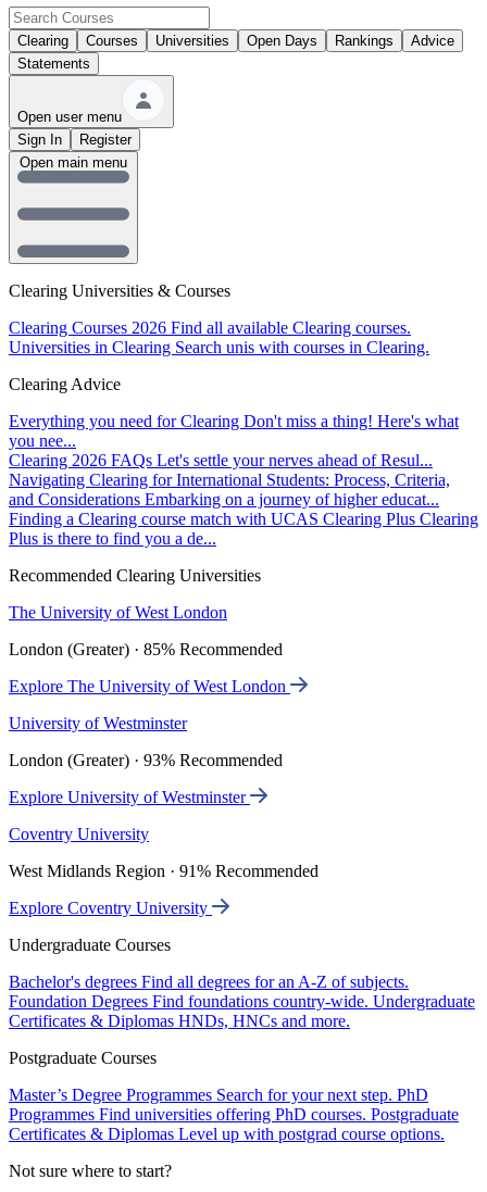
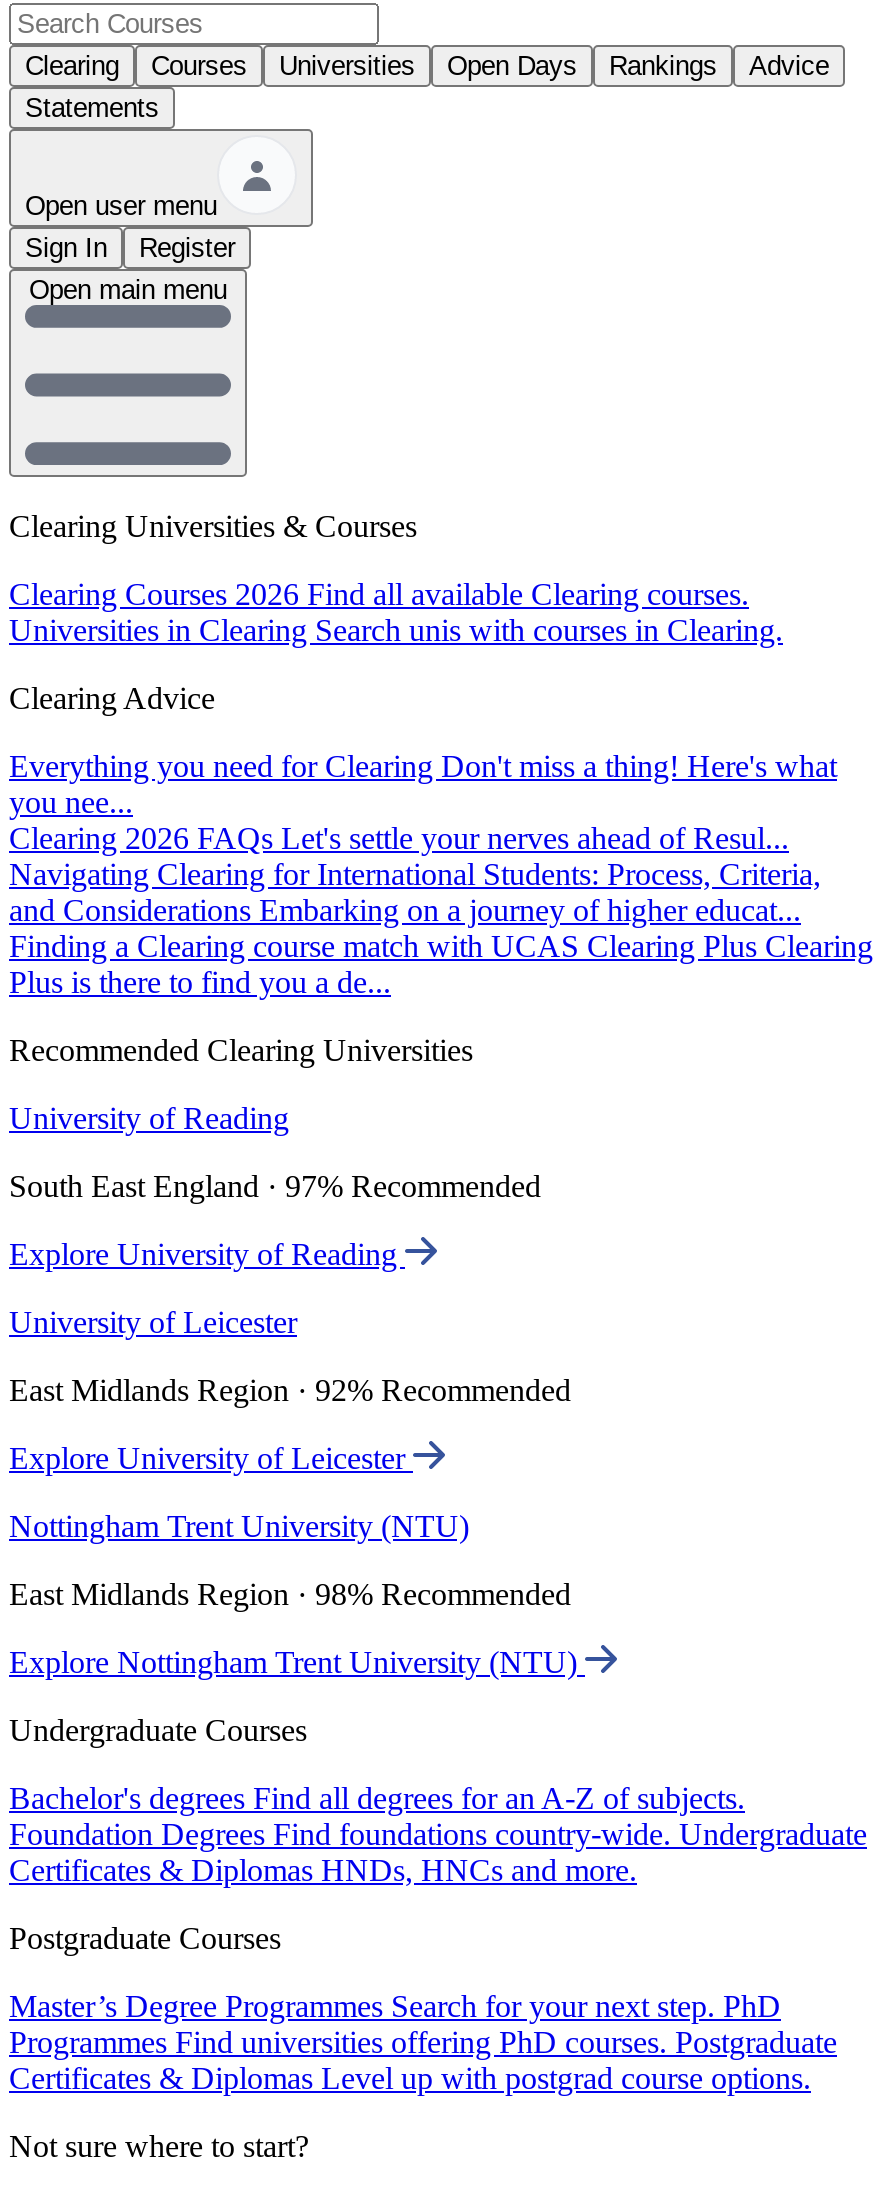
[9,603,227,622] The University of West London -> [9,1101,289,1135] University of Reading
[9,640,283,659] London (Greater) · 85% Recommended -> [9,1169,541,1203] South East England · 97% Recommended
[9,677,290,696] Explore The University of West London -> [9,1237,405,1271] Explore University of Reading
[9,714,187,732] University of Westminster -> [9,1305,297,1339] University of Leicester
[9,751,283,769] London (Greater) · 93% Recommended -> [9,1373,571,1407] East Midlands Region · 92% Recommended
[9,788,250,806] Explore University of Westminster -> [9,1441,413,1475] Explore University of Leicester
[9,825,149,843] Coventry University -> [9,1509,469,1543] Nottingham Trent University (NTU)
[9,862,319,880] West Midlands Region · 91% Recommended -> [9,1577,571,1611] East Midlands Region · 98% Recommended
[9,899,212,917] Explore Coventry University -> [9,1645,585,1679] Explore Nottingham Trent University (NTU)

